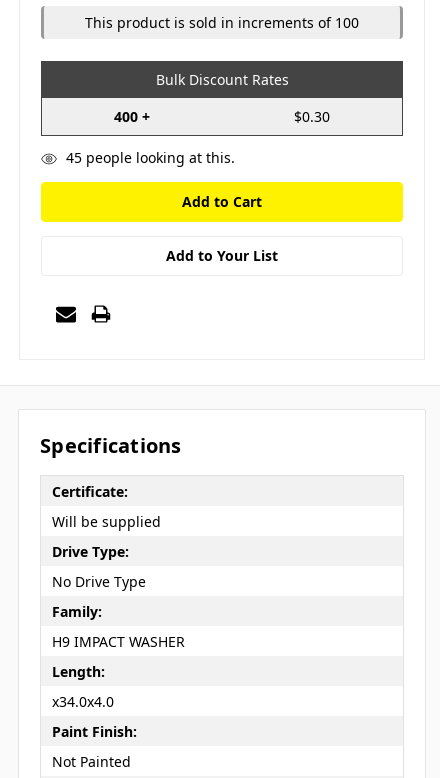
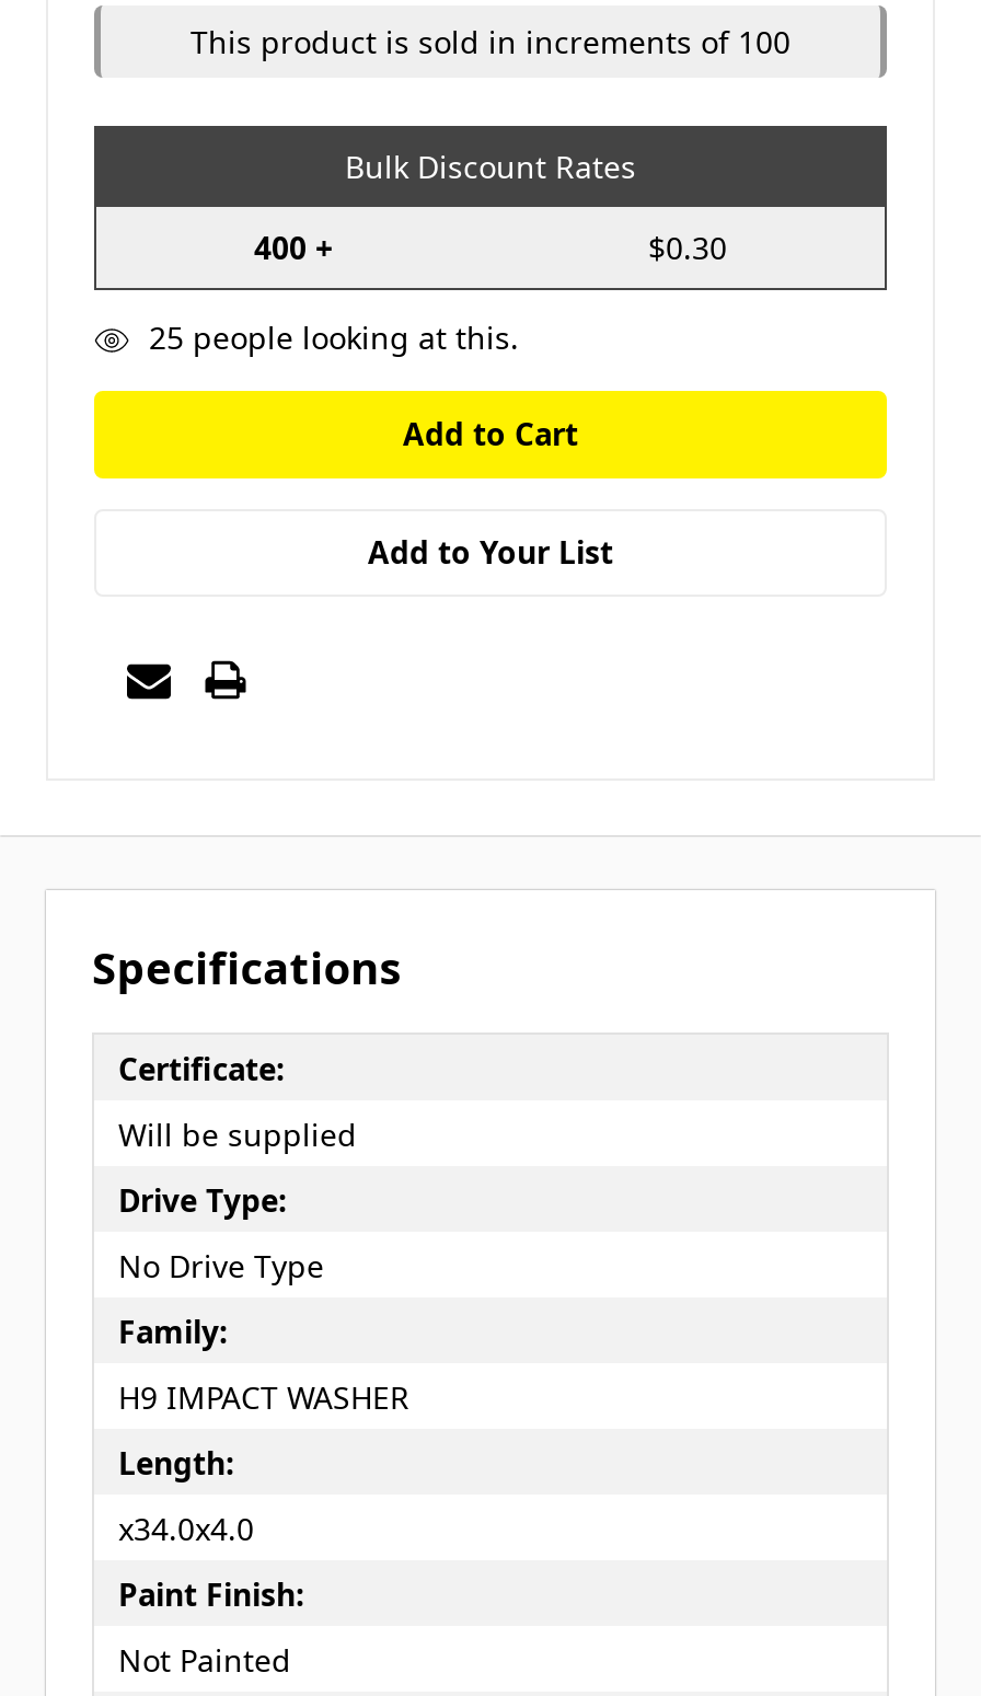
[66,148,235,167] 45 people looking at this. -> [149,316,519,358] 25 people looking at this.

